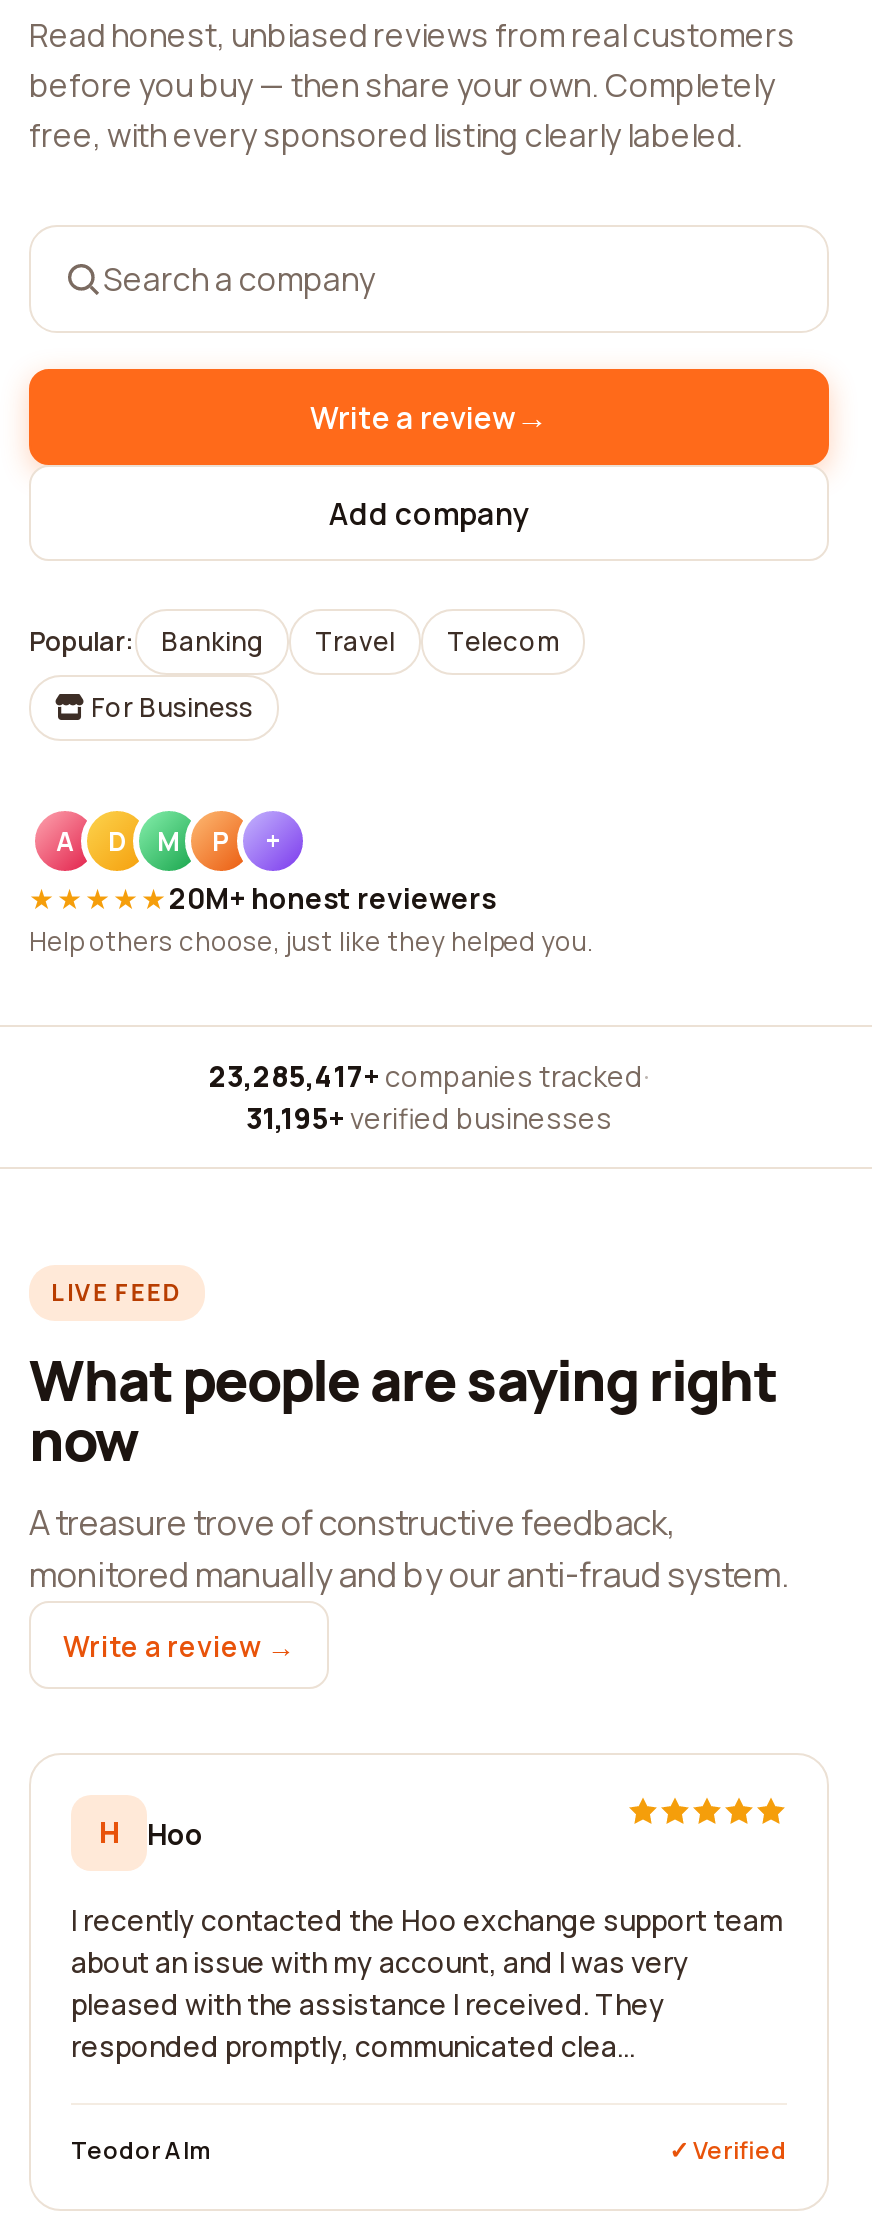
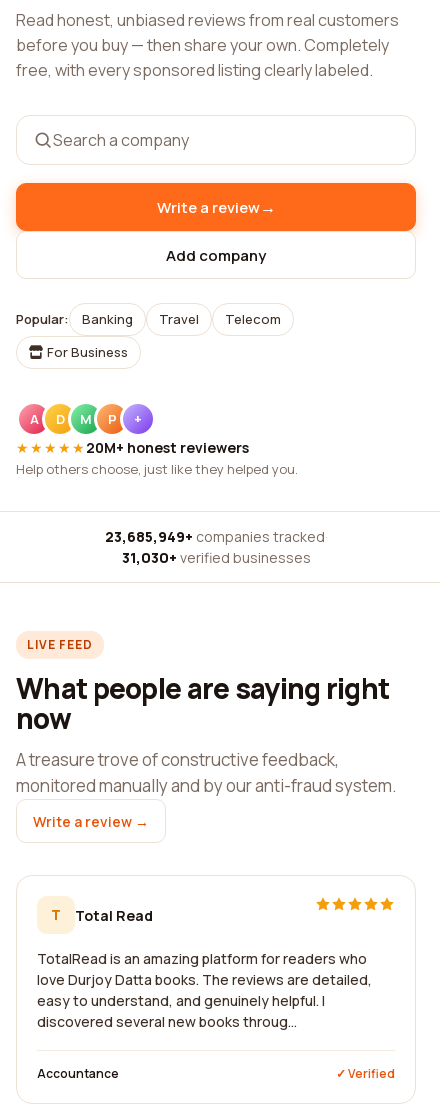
[209,1057,649,1095] 23,285,417+ companies tracked · -> [104,527,327,546] 23,685,949+ companies tracked ·
[246,1099,612,1137] 31,195+ verified businesses -> [121,548,310,567] 31,030+ verified businesses
[99,1813,203,1852] H | Hoo -> [51,905,153,924] T | Total Read
[71,1901,783,2065] I recently contacted the Hoo exchange support team | about an issue with my account, and I was very | pleased with the assistance I received. They | responded promptly, communicated clea... -> [37,949,372,1031] TotalRead is an amazing platform for readers who | love Durjoy Datta books. The reviews are detailed, | easy to understand, and genuinely helpful. I | discovered several new books throug...
[71,2133,211,2167] Teodor Alm -> [37,1065,119,1082] Accountance

